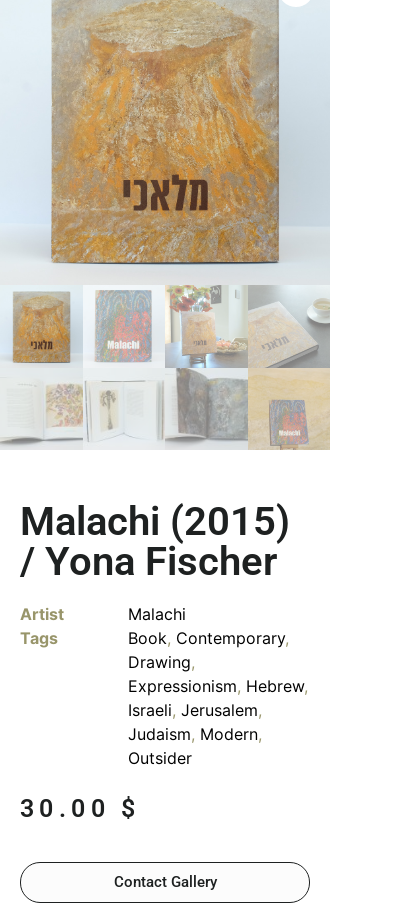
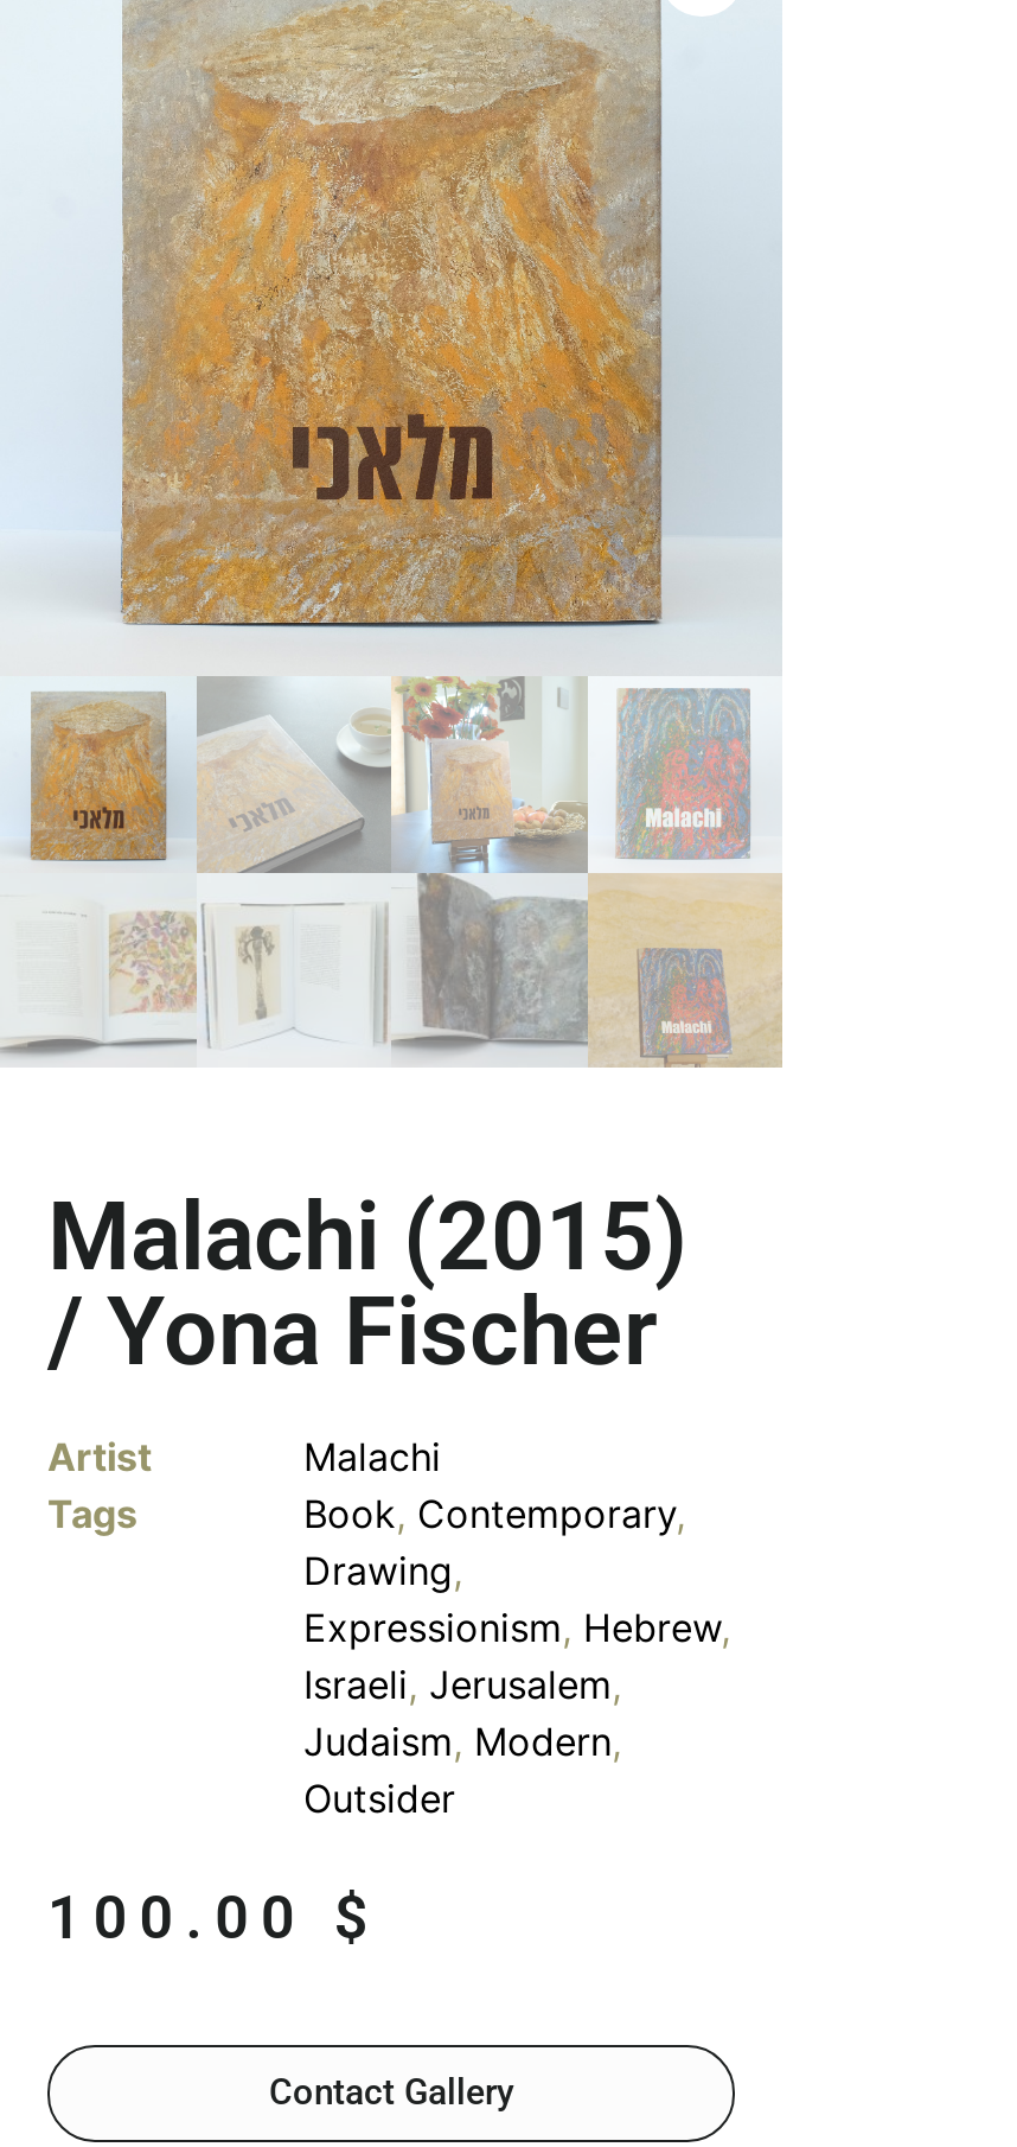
[83,285,165,368] [image] -> [197,676,394,875] [image]
[248,285,330,369] [image] -> [588,676,780,873] [image]
[20,794,141,823] 30.00 $ -> [47,1884,380,1953] 100.00 $

